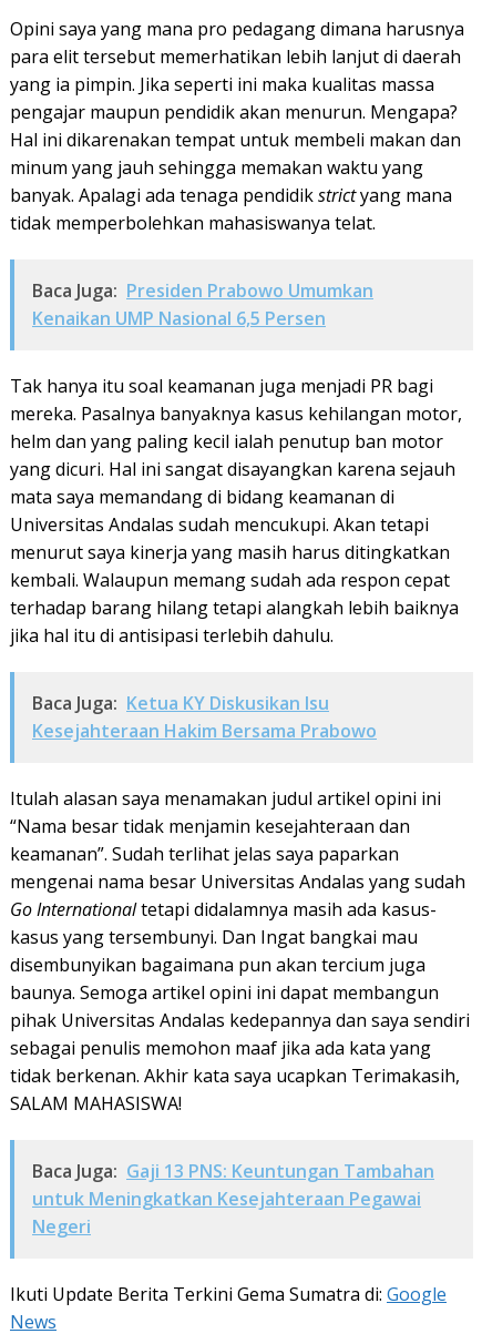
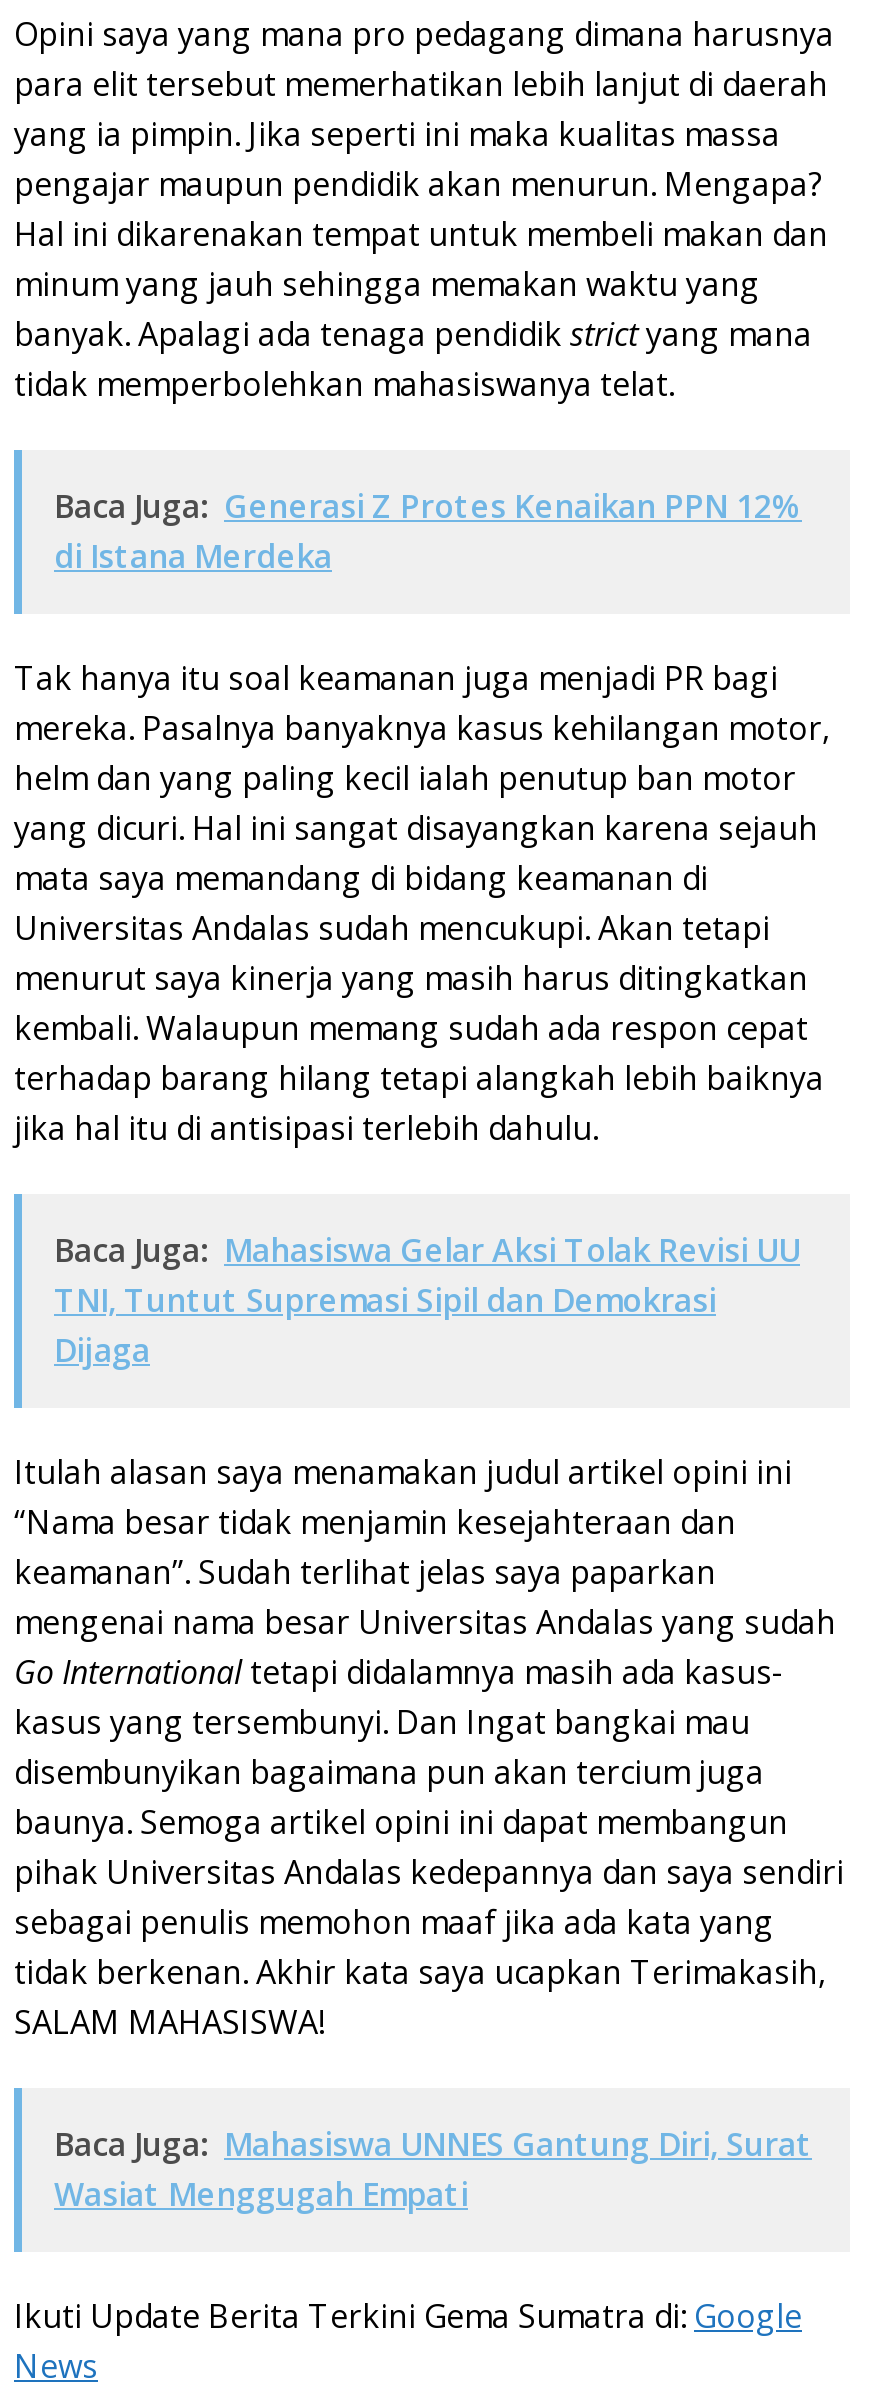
[32,279,373,331] Baca Juga: Presiden Prabowo Umumkan | Kenaikan UMP Nasional 6,5 Persen -> [54,484,802,578] Baca Juga: Generasi Z Protes Kenaikan PPN 12% | di Istana Merdeka
[32,691,377,743] Baca Juga: Ketua KY Diskusikan Isu | Kesejahteraan Hakim Bersama Prabowo -> [54,1228,800,1372] Baca Juga: Mahasiswa Gelar Aksi Tolak Revisi UU | TNI, Tuntut Supremasi Sipil dan Demokrasi | Dijaga
moved [10,786,470,1116] -> [14,1450,844,2044]: Itulah alasan saya menamakan judul artikel opini ini | “Nama besar tidak menjamin kesejahteraan dan | keamanan”. Sudah terlihat jelas saya paparkan | ... | tidak berkenan. Akhir kata saya ucapkan Terimakasih, | SALAM MAHASISWA!
[32,1159,434,1239] Baca Juga: Gaji 13 PNS: Keuntungan Tambahan | untuk Meningkatkan Kesejahteraan Pegawai | Negeri -> [54,2122,812,2216] Baca Juga: Mahasiswa UNNES Gantung Diri, Surat | Wasiat Menggugah Empati

